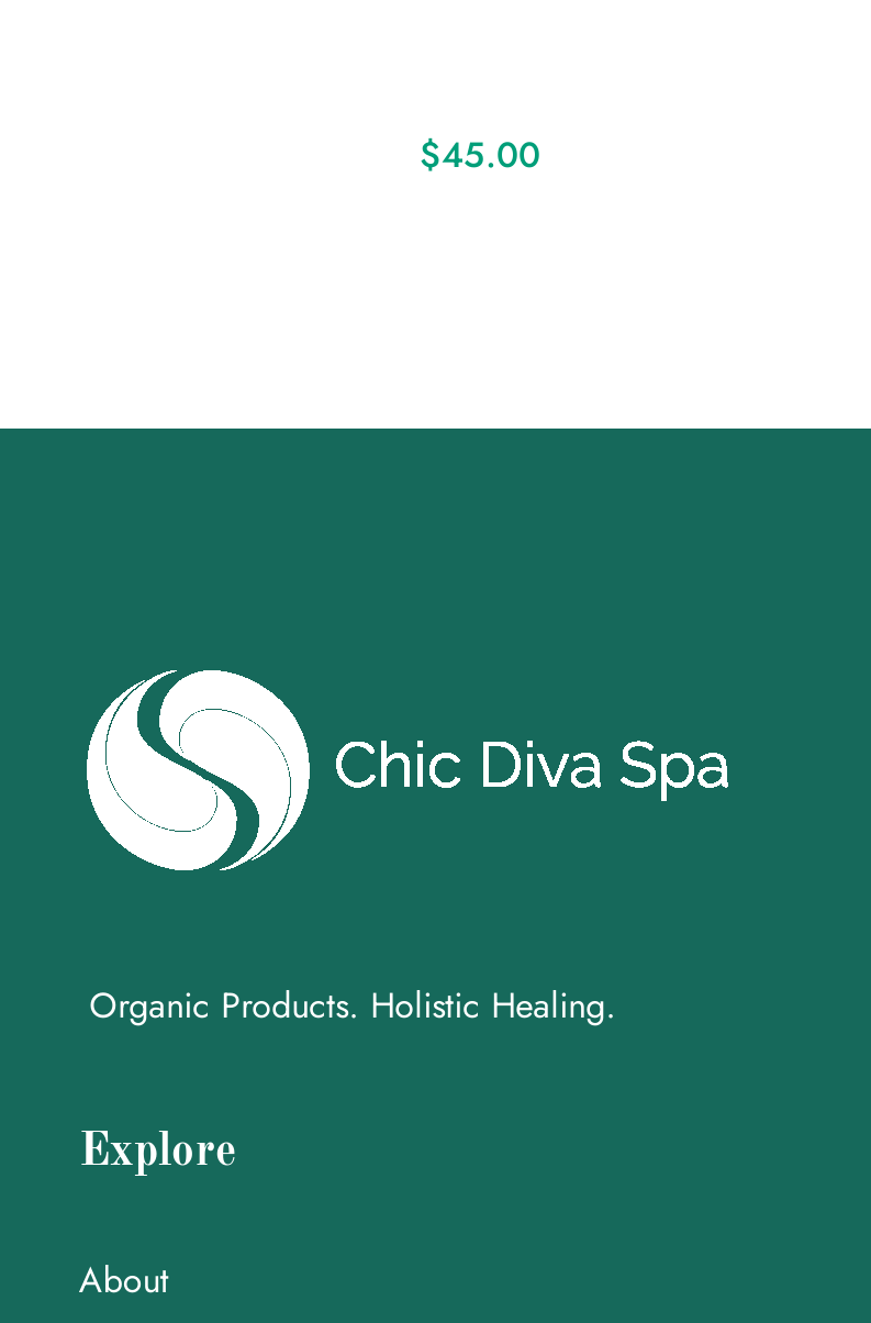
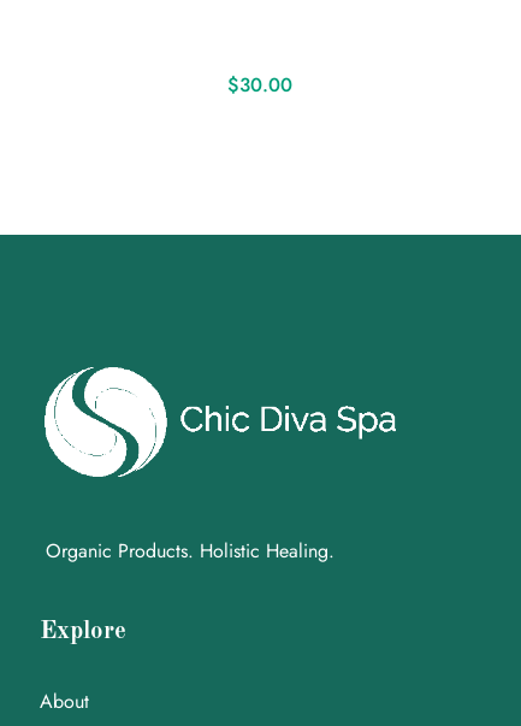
[420,129,540,180] $45.00 -> [227,71,292,99] $30.00

